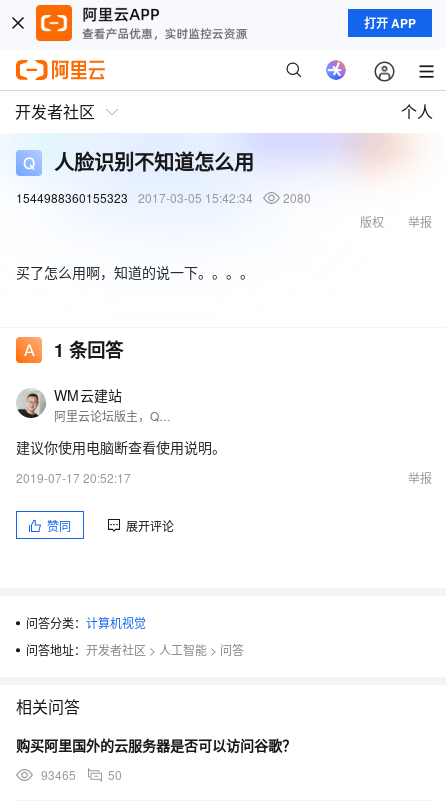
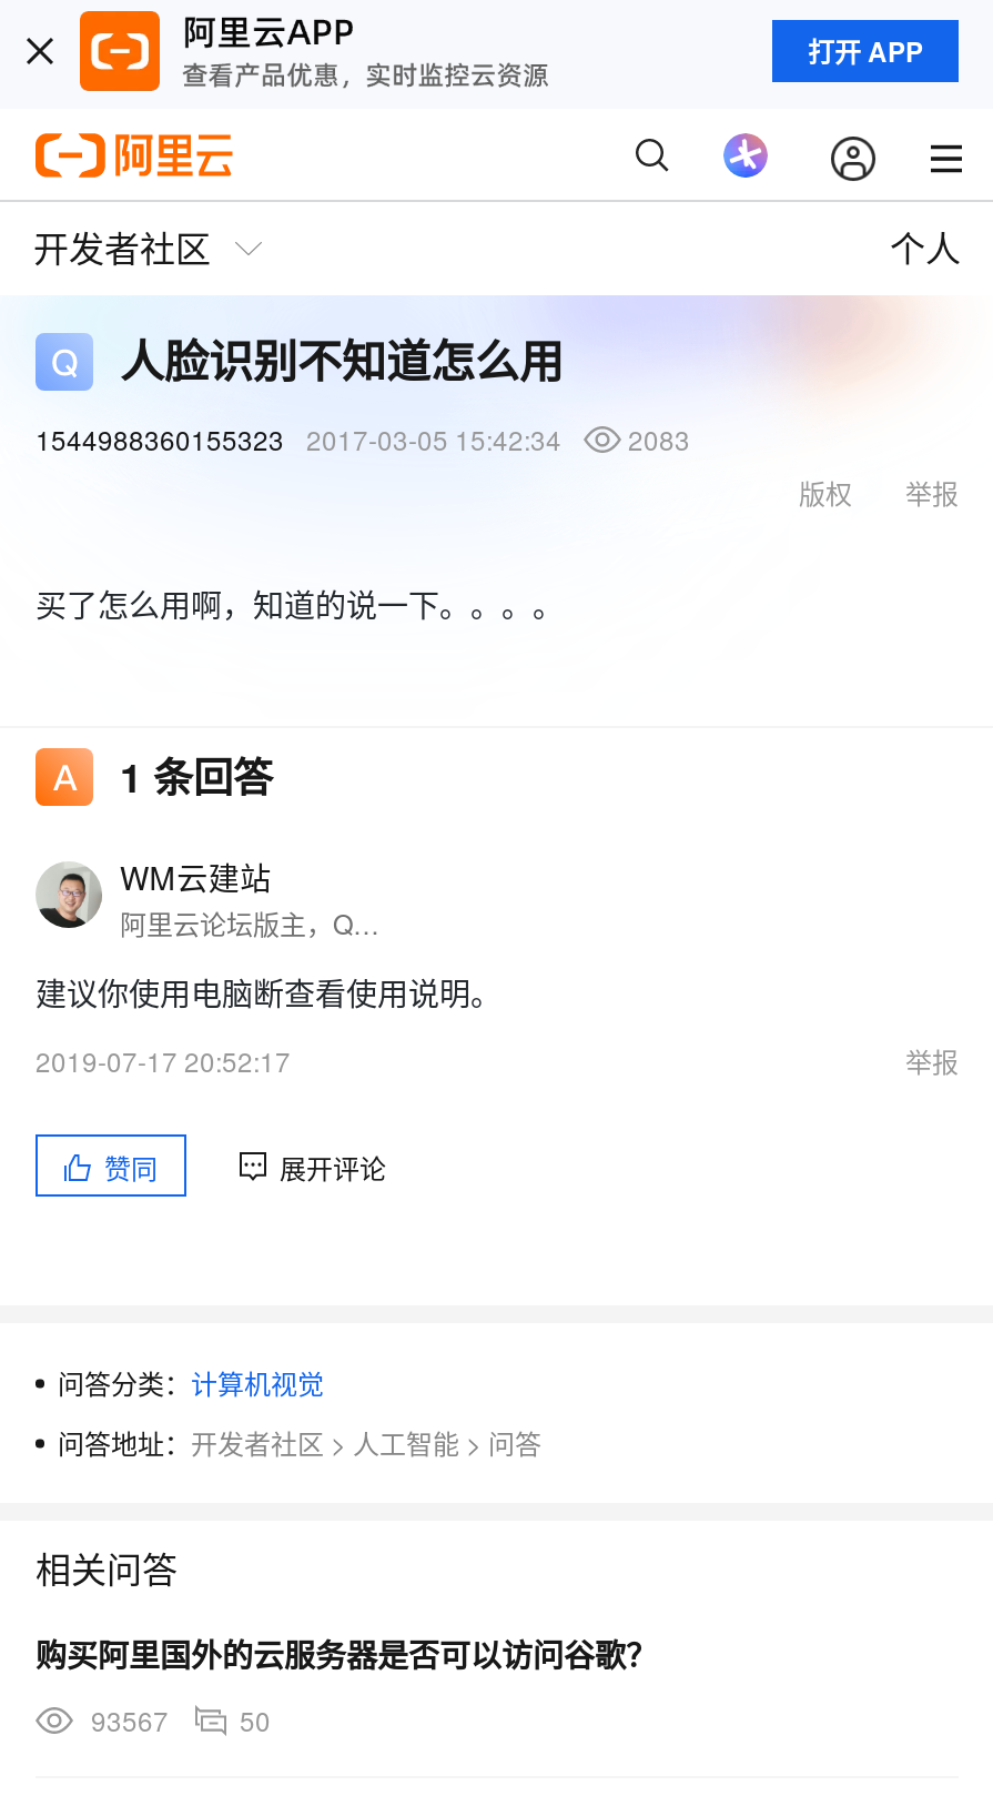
[16,189,311,206] 1544988360155323 2017-03-05 15:42:34 2080 -> [36,420,690,457] 1544988360155323 2017-03-05 15:42:34 2083
[41,766,122,783] 93465 50 -> [91,1701,271,1738] 93567 50

